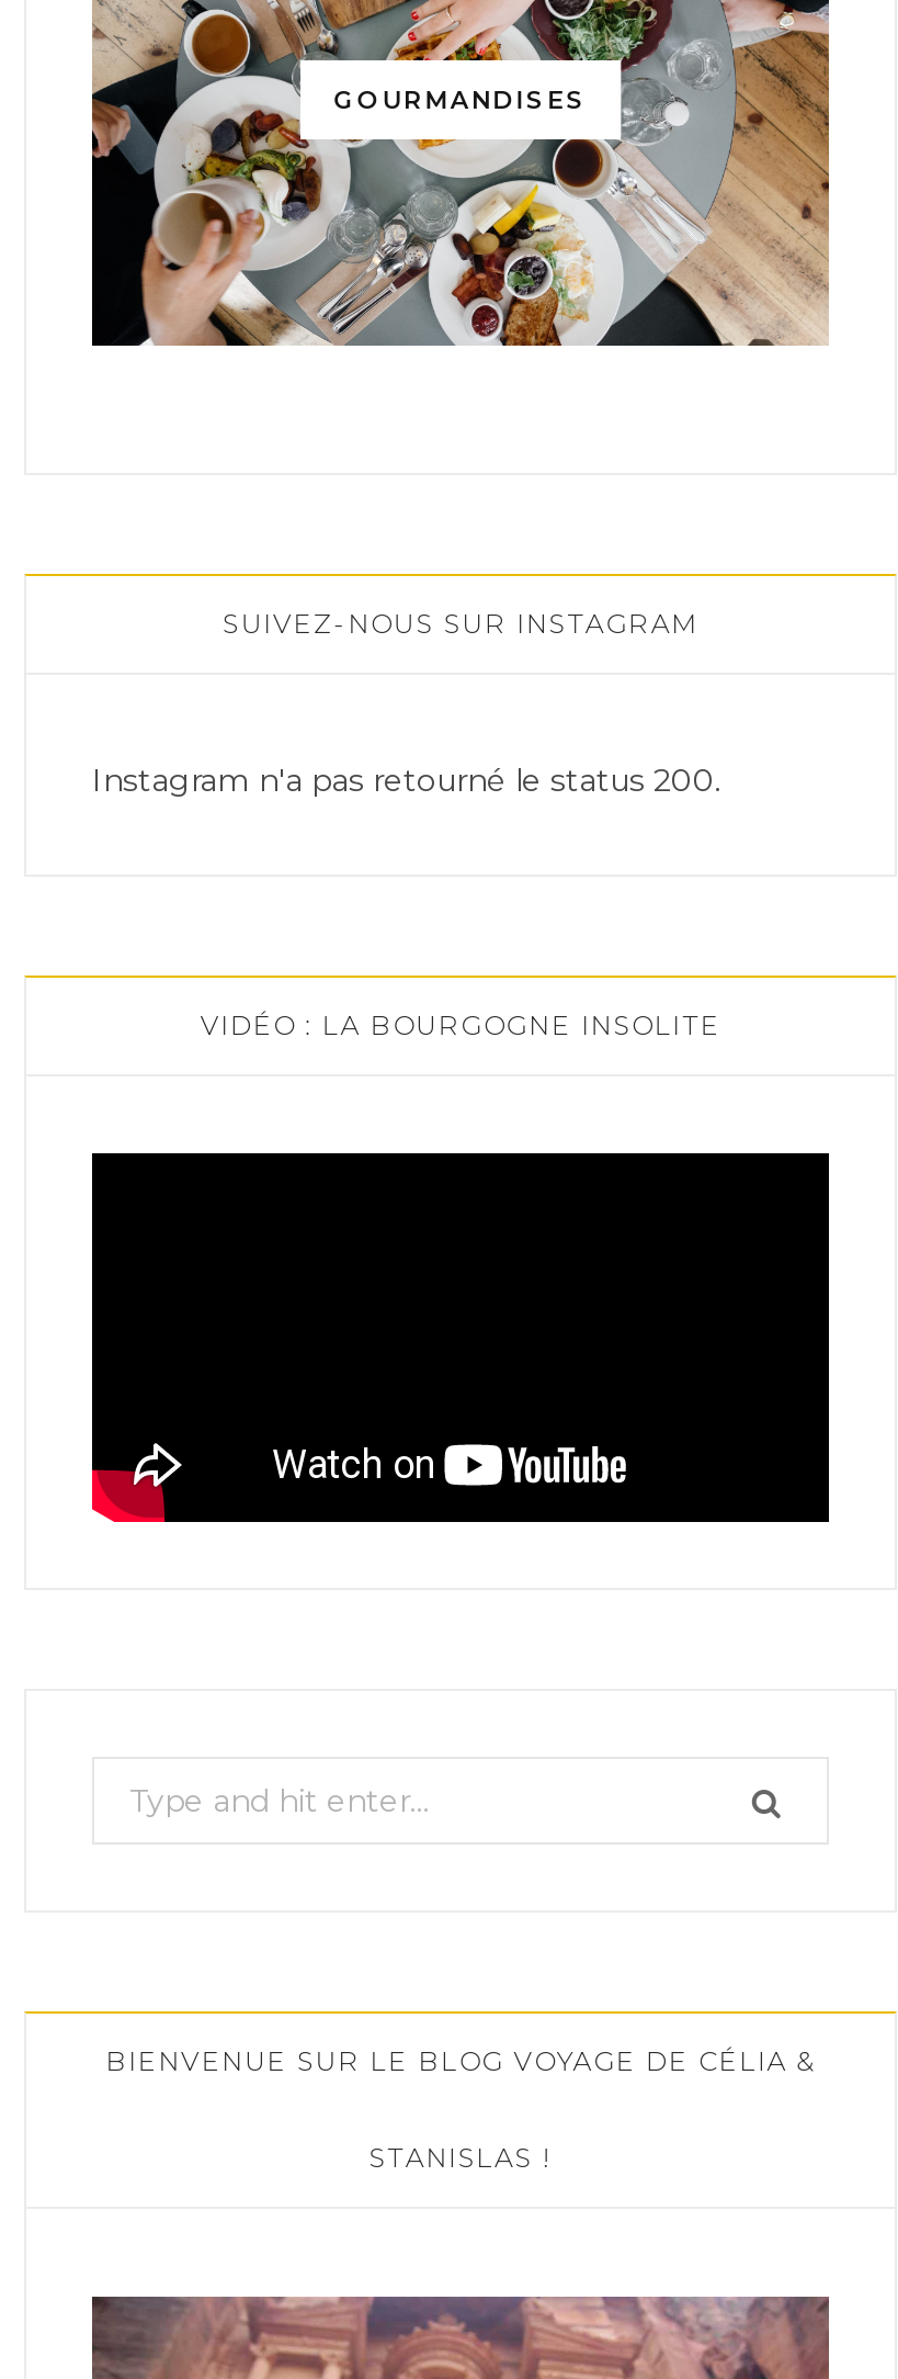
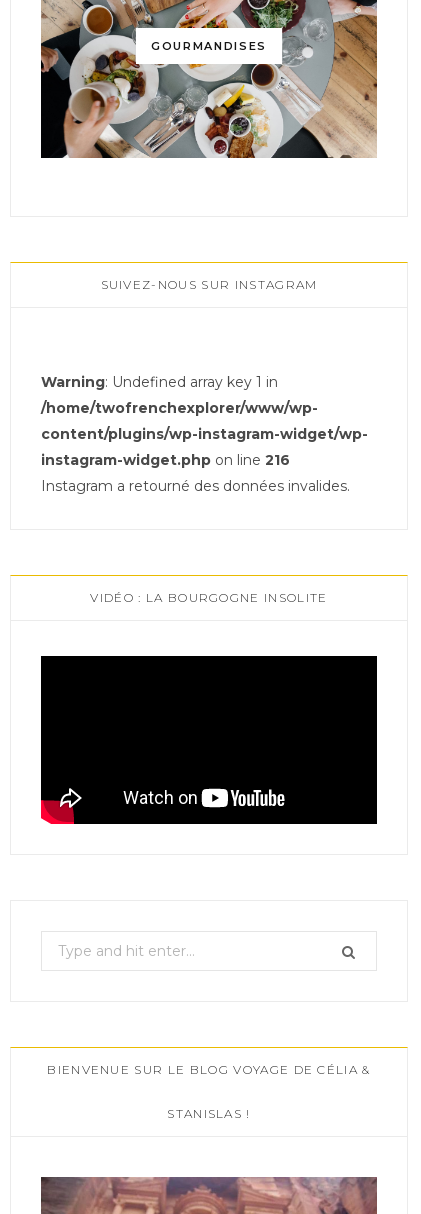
[92,761,721,801] Instagram n'a pas retourné le status 200. -> [41,373,368,495] Warning: Undefined array key 1 in | /home/twofrenchexplorer/www/wp- | content/plugins/wp-instagram-widget/wp- | instagram-widget.php on line 216 | Instagram a retourné des données invalides.

